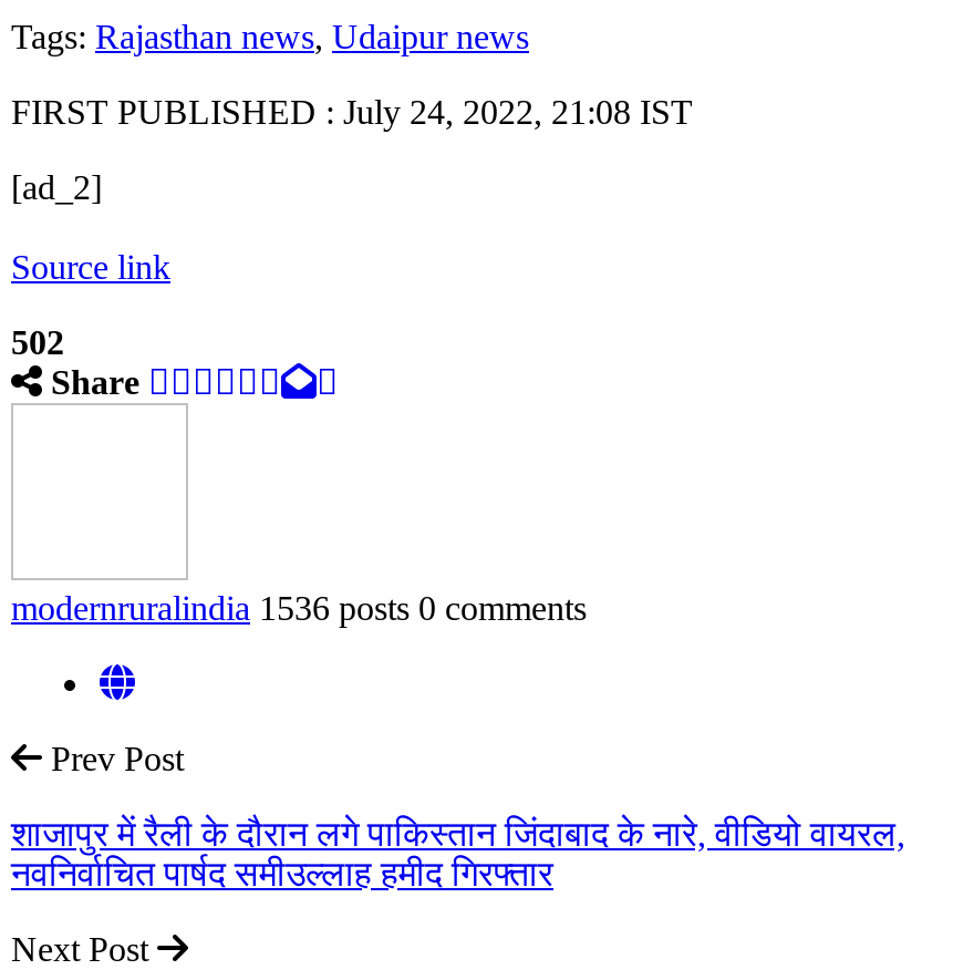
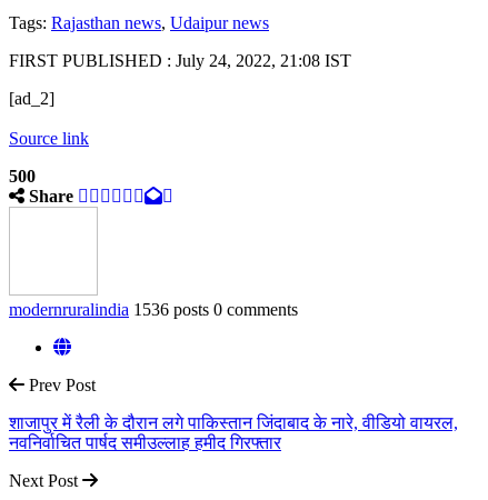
[11,323,64,361] 502 -> [9,166,36,185] 500

